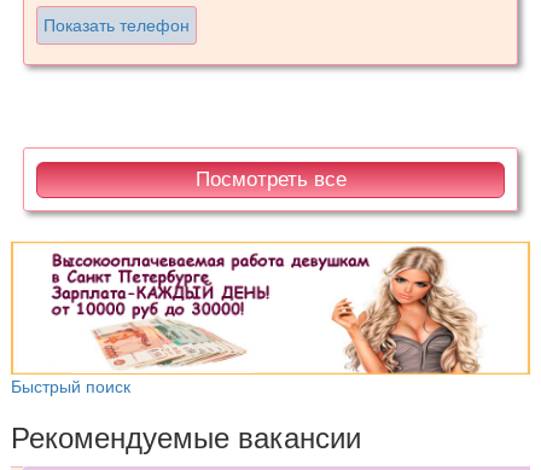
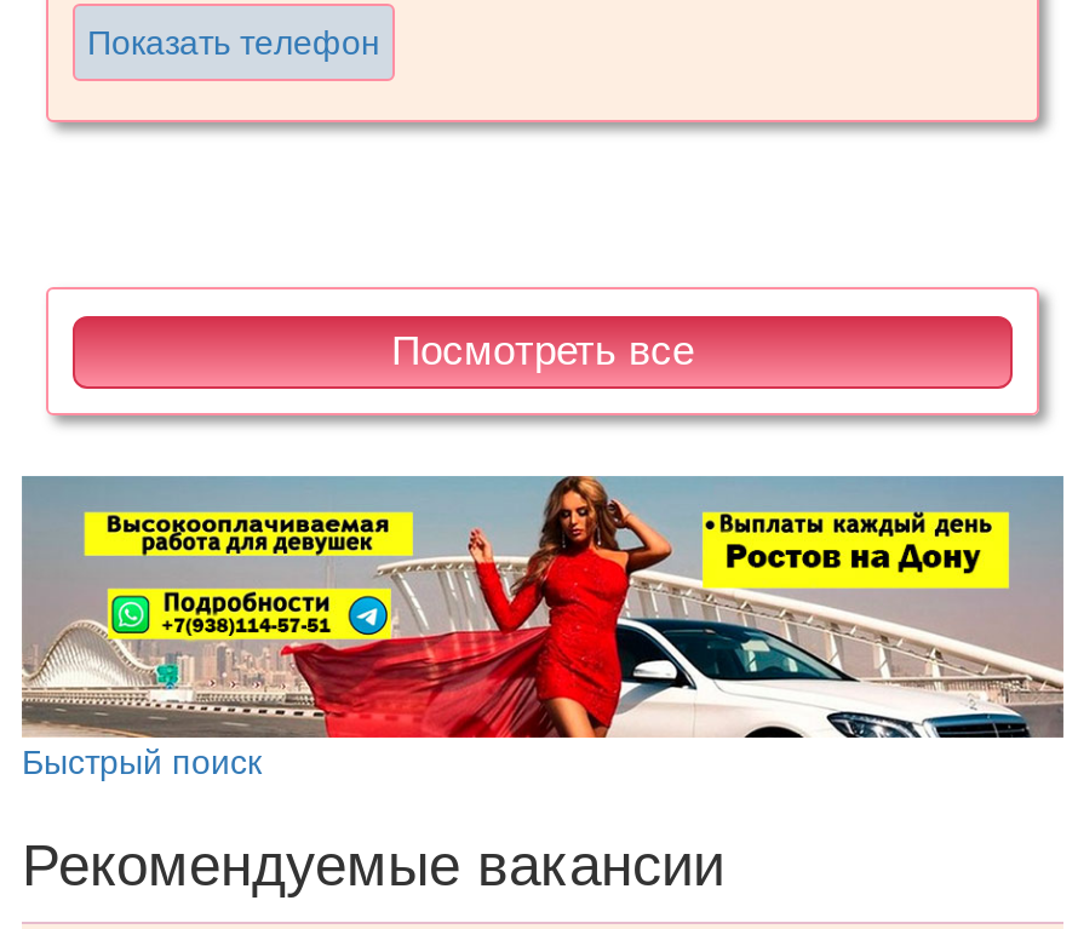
[10,240,531,376] [image] -> [19,474,1066,740] [image]

